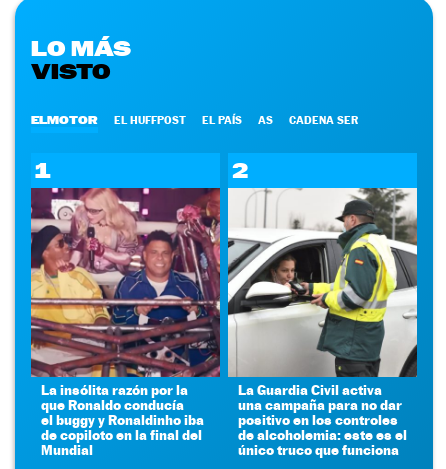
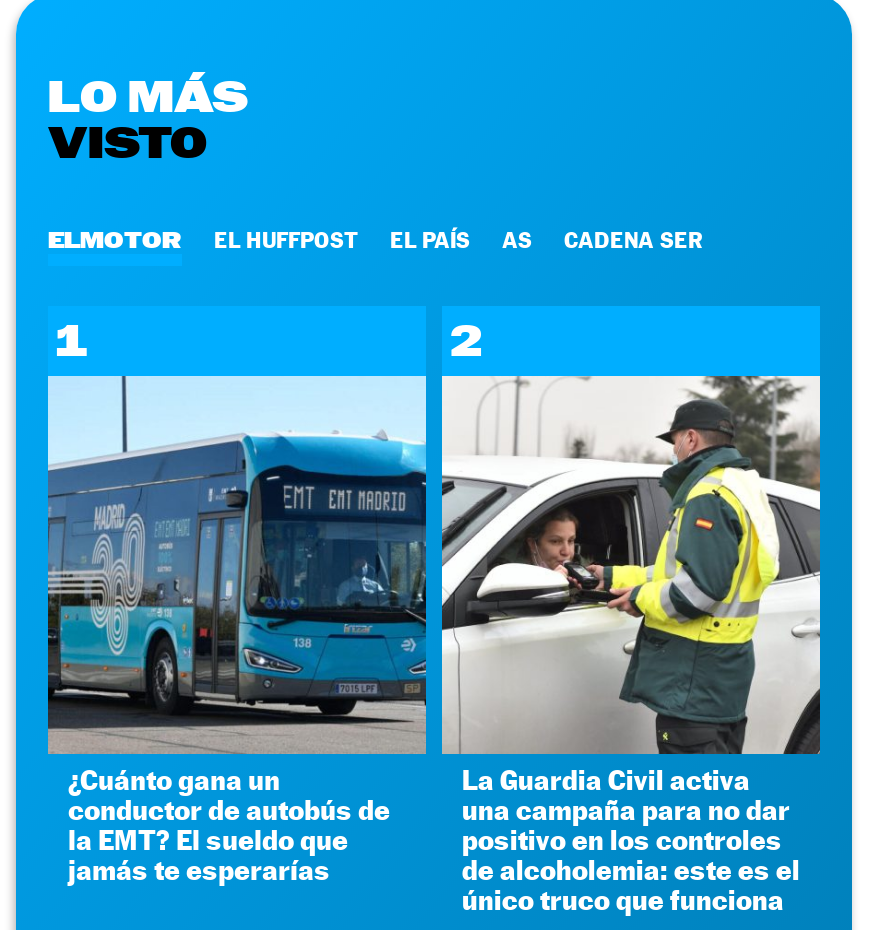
[30,187,221,458] [image] | La insólita razón por la | que Ronaldo conducía | el buggy y Ronaldinho iba | de copiloto en la final del | Mundial -> [46,374,428,887] [image] | ¿Cuánto gana un | conductor de autobús de | la EMT? El sueldo que | jamás te esperarías

